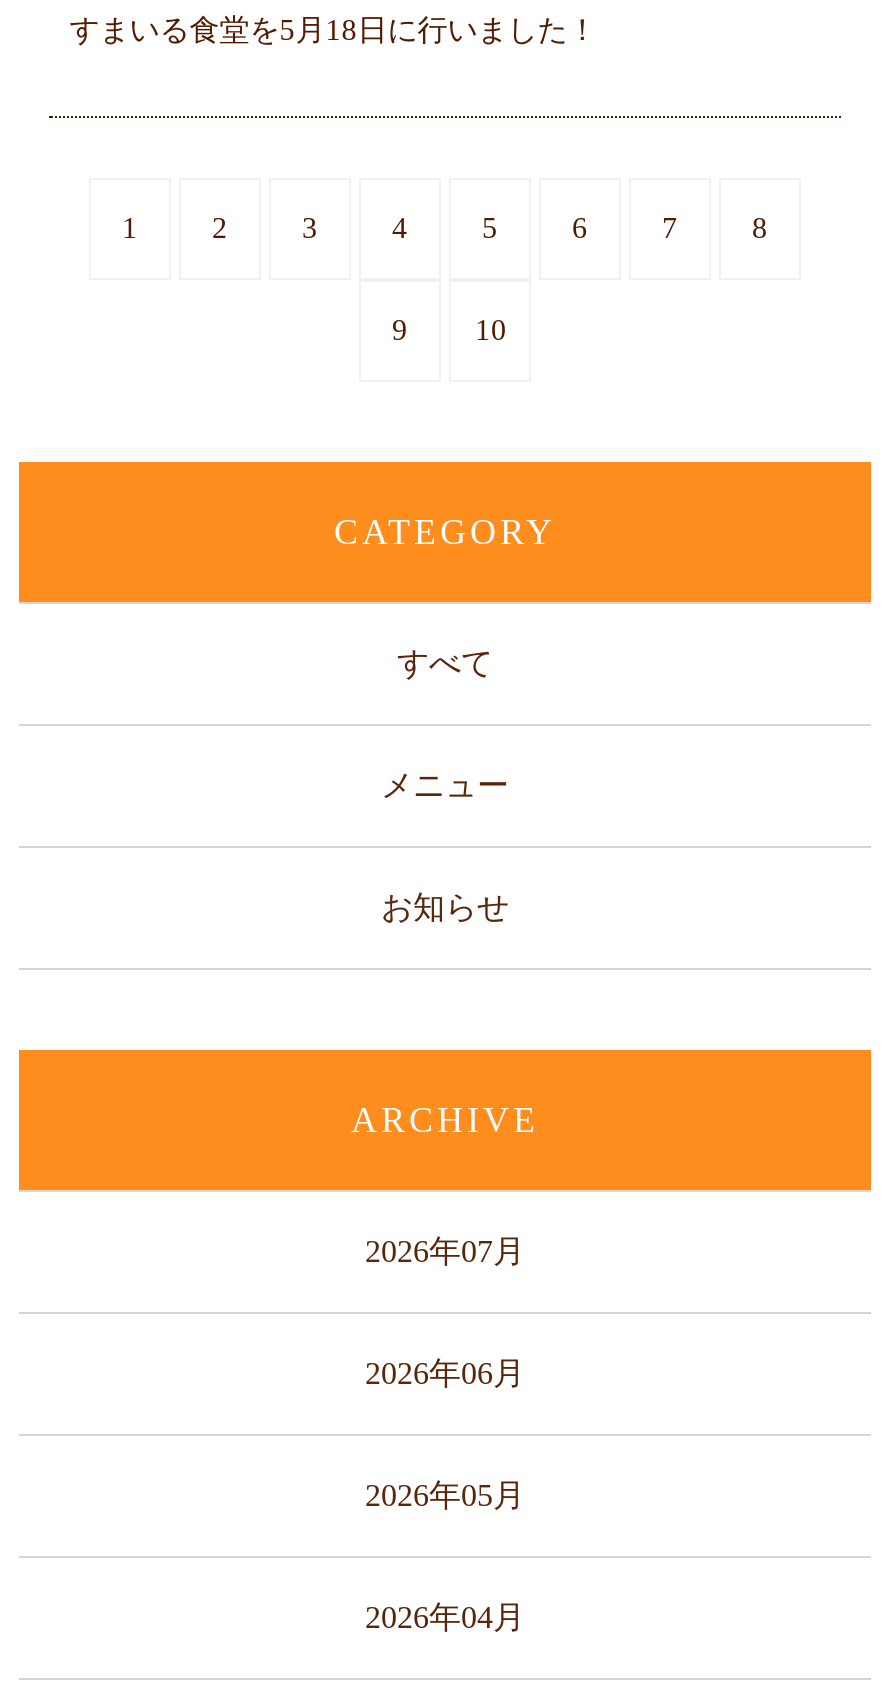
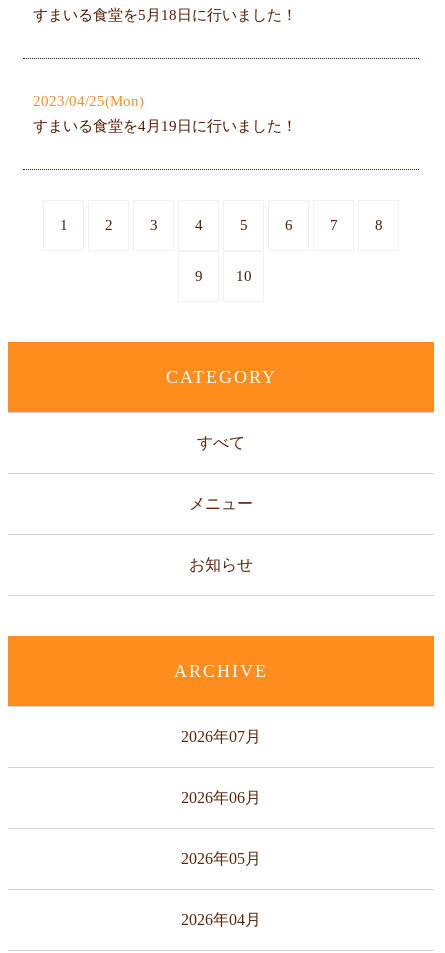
none -> [33,92,297,133] 2023/04/25(Mon) | すまいる食堂を4月19日に行いました！

